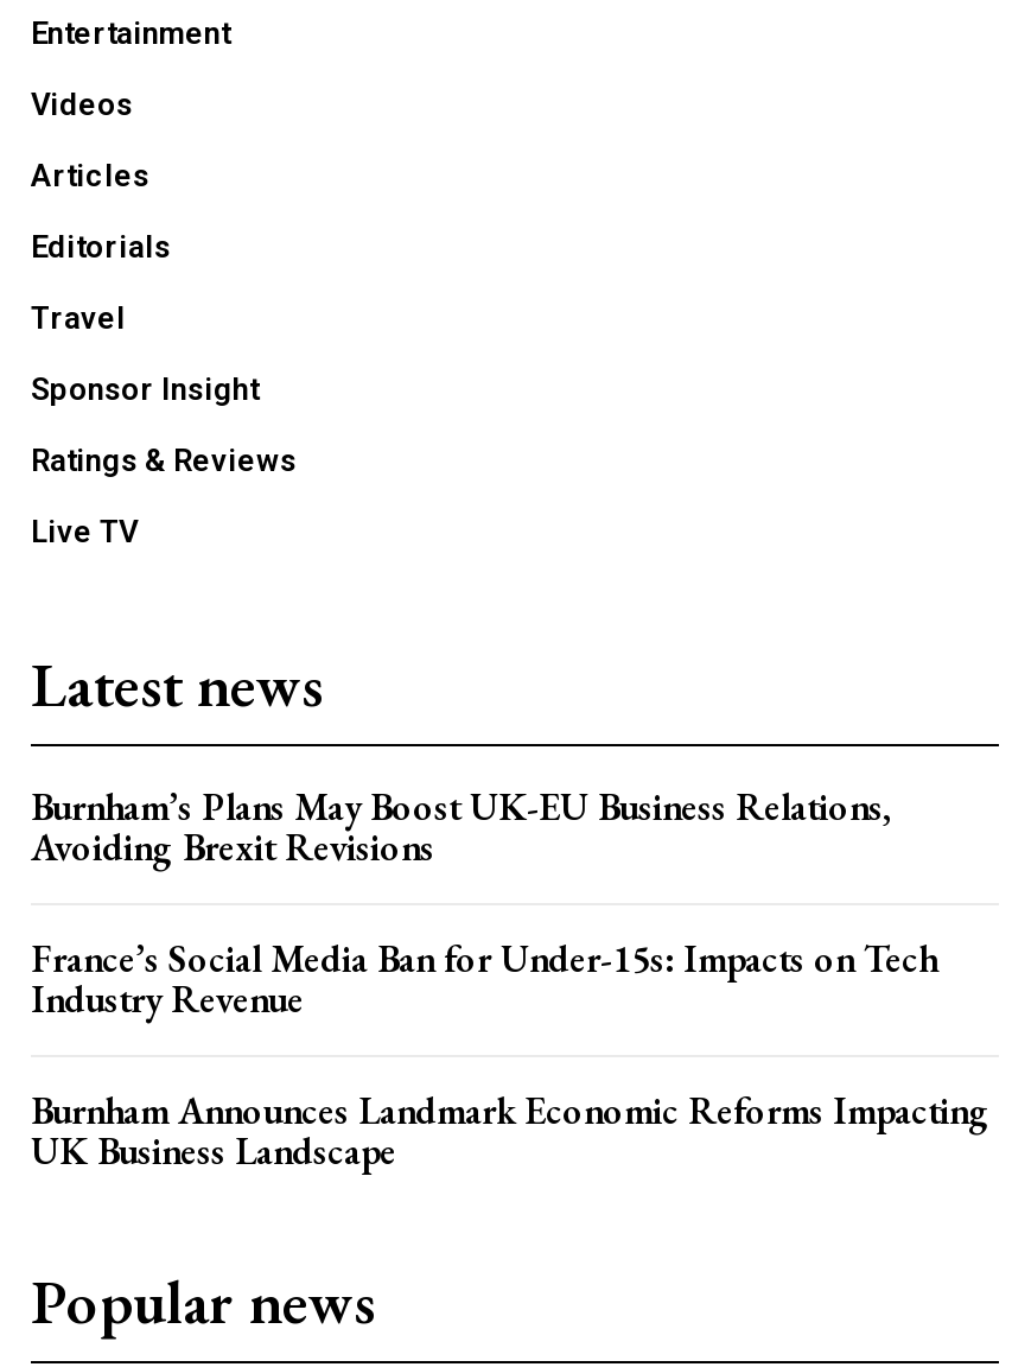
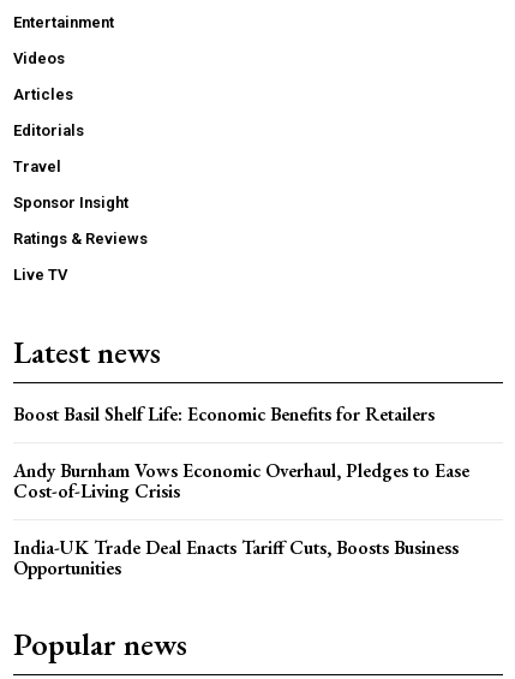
[31,781,892,871] Burnham’s Plans May Boost UK-EU Business Relations, | Avoiding Brexit Revisions -> [13,401,435,426] Boost Basil Shelf Life: Economic Benefits for Retailers
[31,933,937,1023] France’s Social Media Ban for Under-15s: Impacts on Tech | Industry Revenue -> [13,458,469,503] Andy Burnham Vows Economic Overhaul, Pledges to Ease | Cost-of-Living Crisis
[31,1085,989,1175] Burnham Announces Landmark Economic Reforms Impacting | UK Business Landscape -> [13,534,459,580] India-UK Trade Deal Enacts Tariff Cuts, Boosts Business | Opportunities

